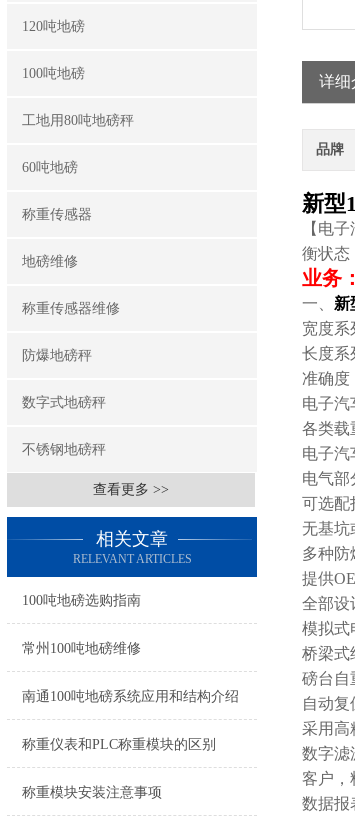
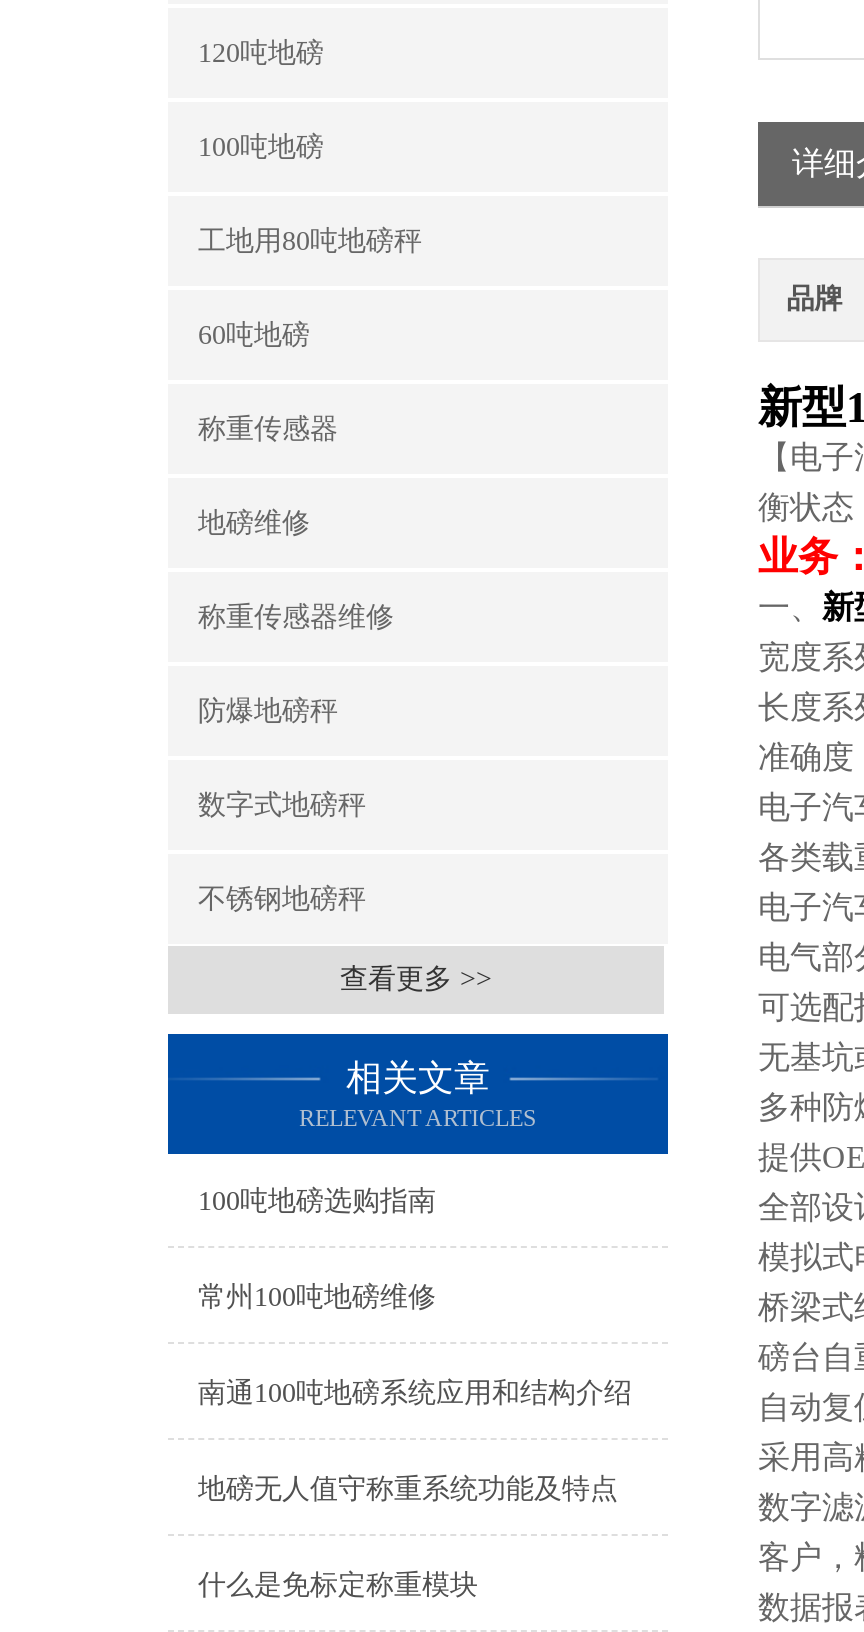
[22,737,216,752] 称重仪表和PLC称重模块的区别 -> [198,1474,618,1504] 地磅无人值守称重系统功能及特点
[22,785,162,800] 称重模块安装注意事项 -> [198,1570,478,1600] 什么是免标定称重模块

